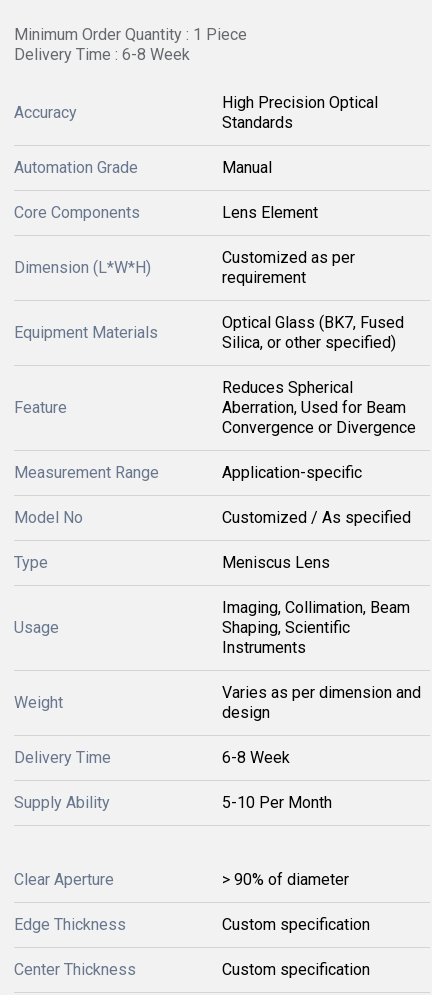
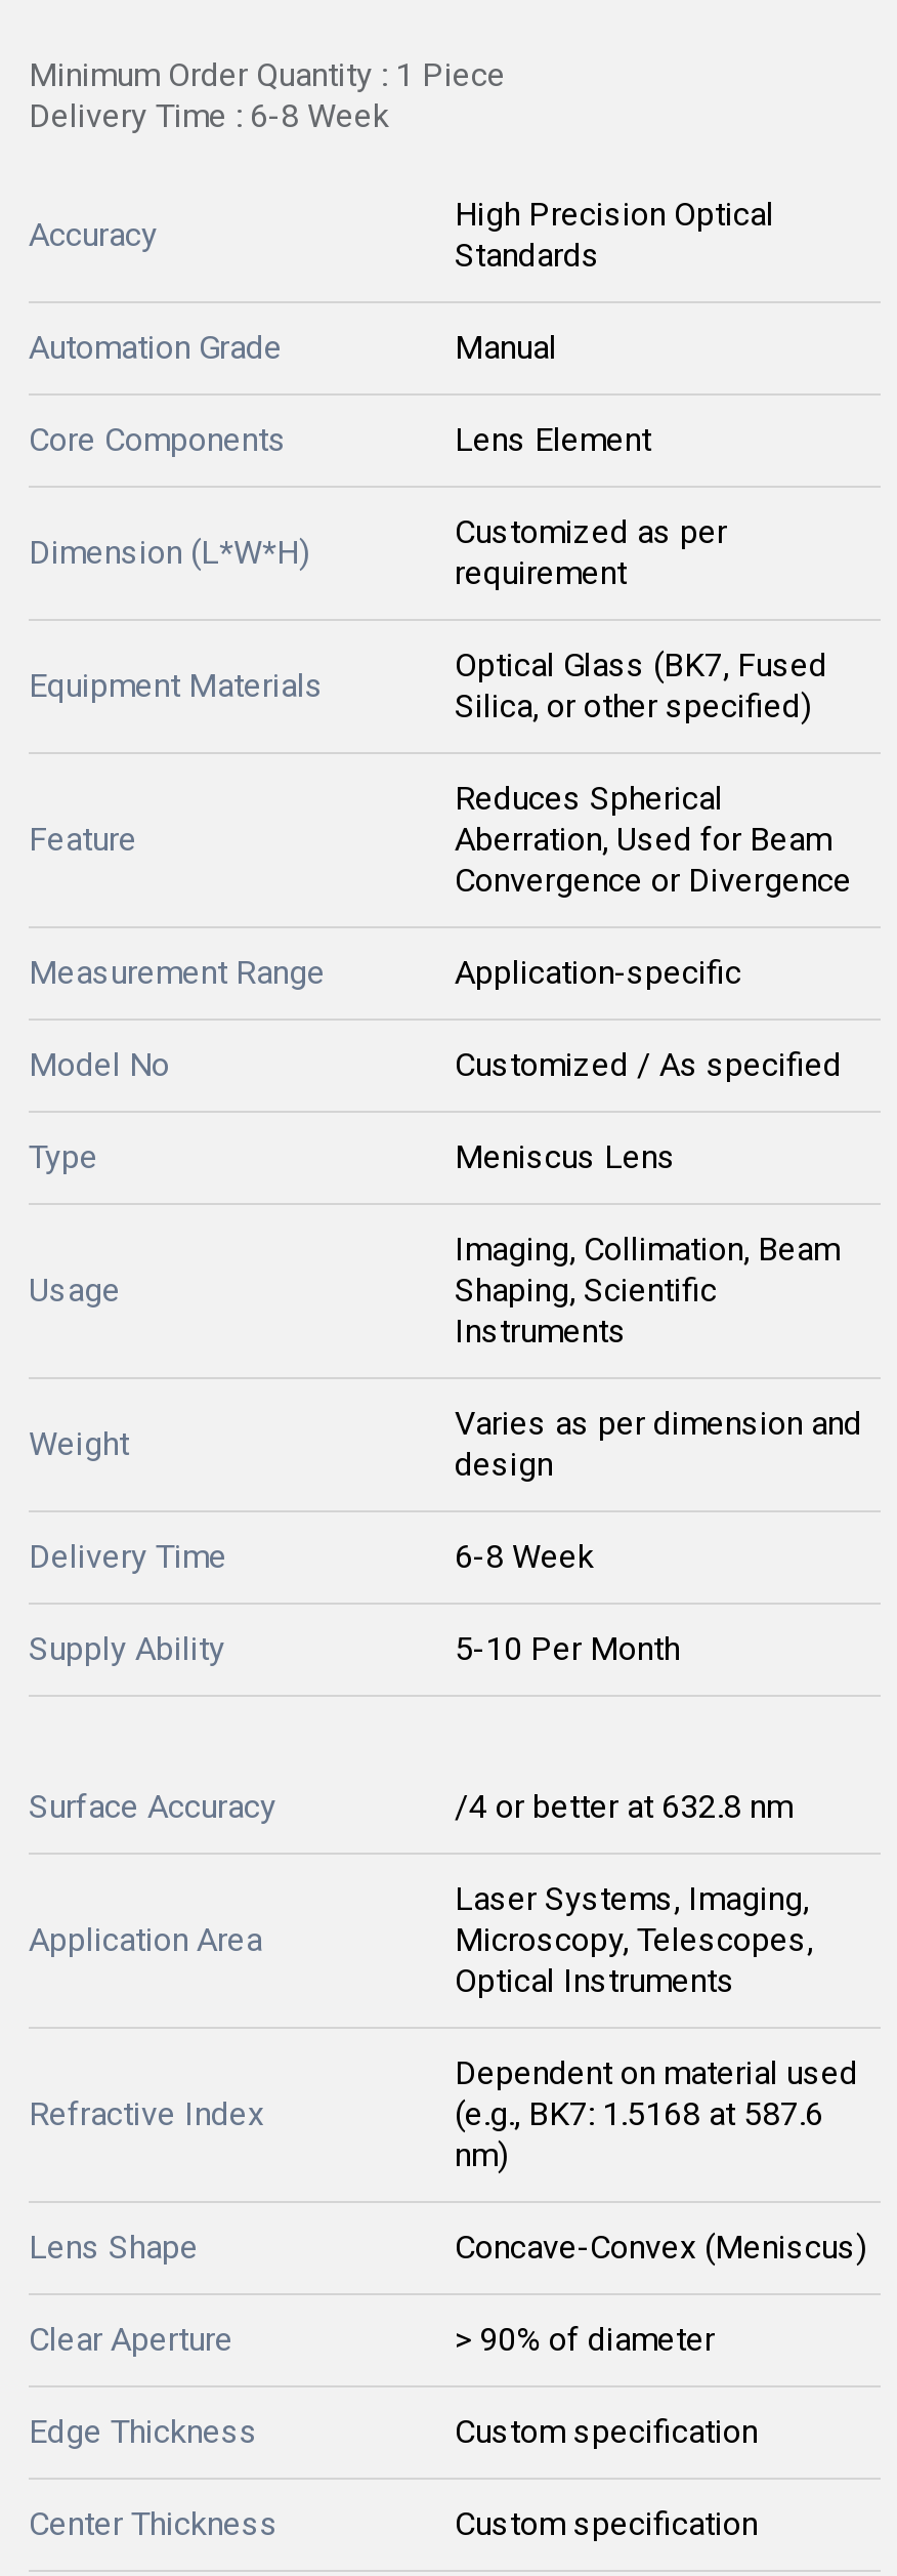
none -> [29,1787,793,1959] Surface Accuracy | /4 or better at 632.8 nm | Application Area
none -> [29,1879,813,2133] Laser Systems, Imaging, | Microscopy, Telescopes, | Optical Instruments | Refractive Index
none -> [29,2053,866,2267] Dependent on material used | (e.g., BK7: 1.5168 at 587.6 | nm) | Lens Shape | Concave-Convex (Meniscus)

